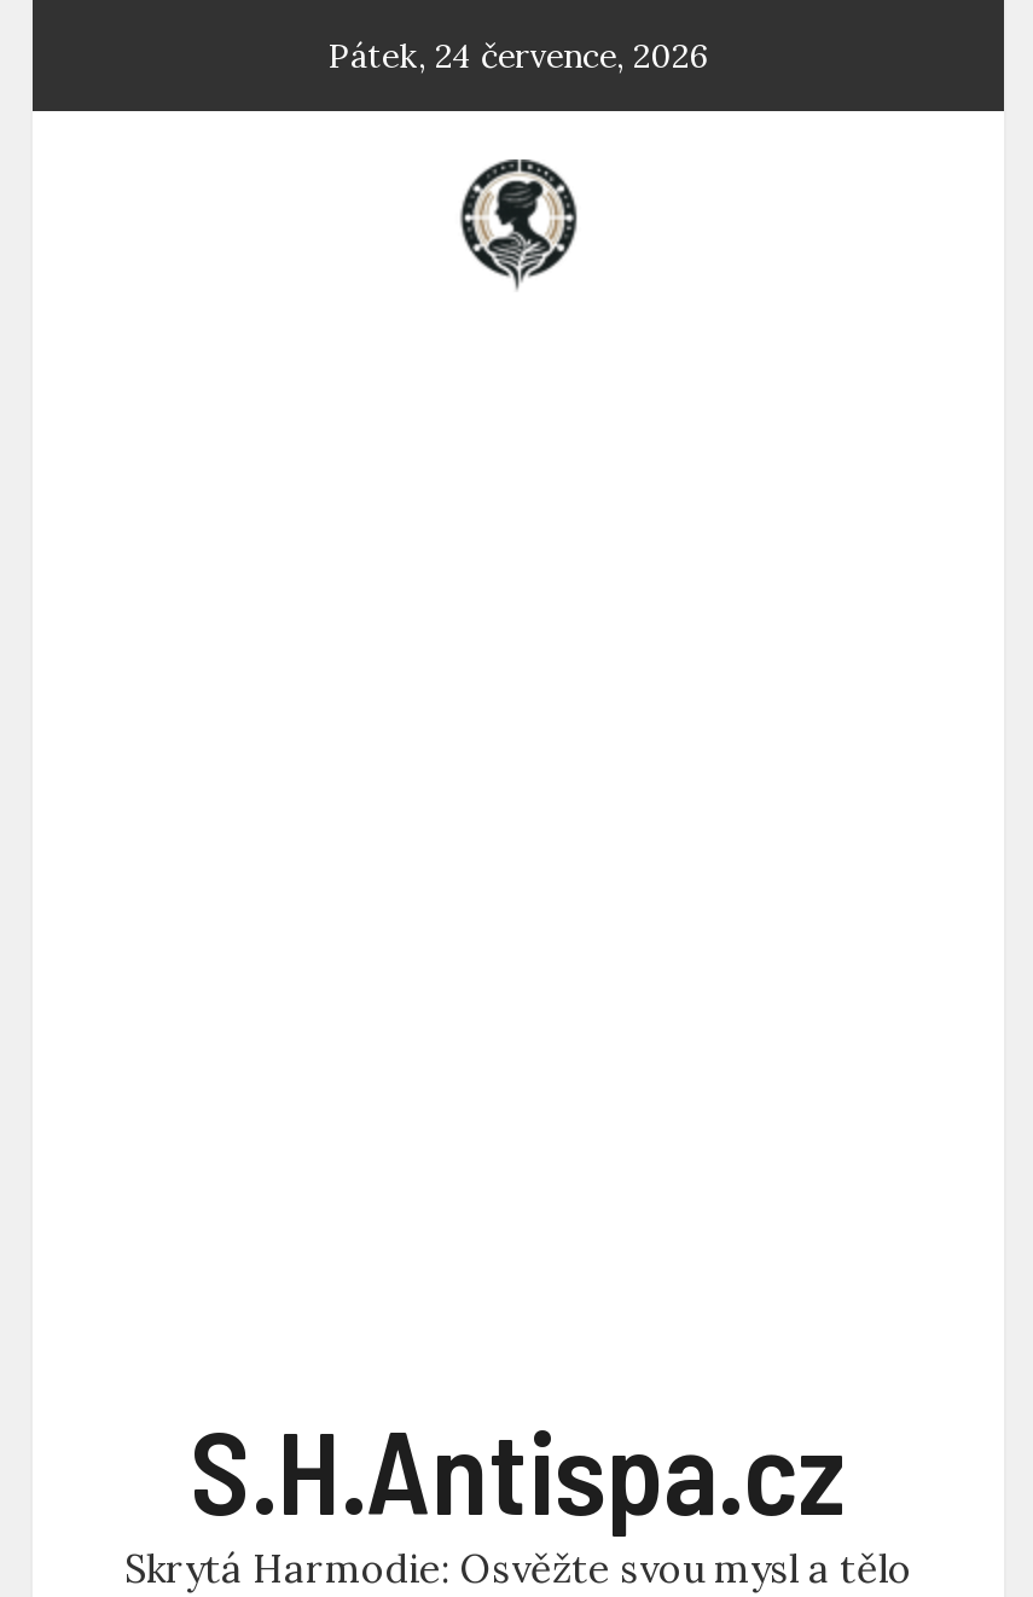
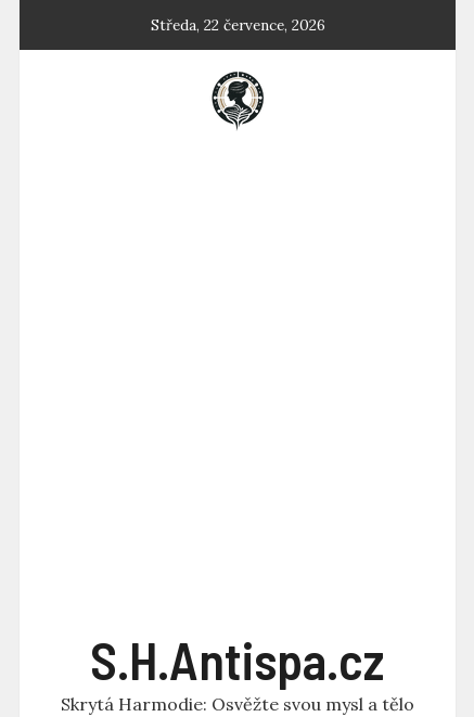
[329,34,708,77] Pátek, 24 července, 2026 -> [150,15,325,35] Středa, 22 července, 2026

